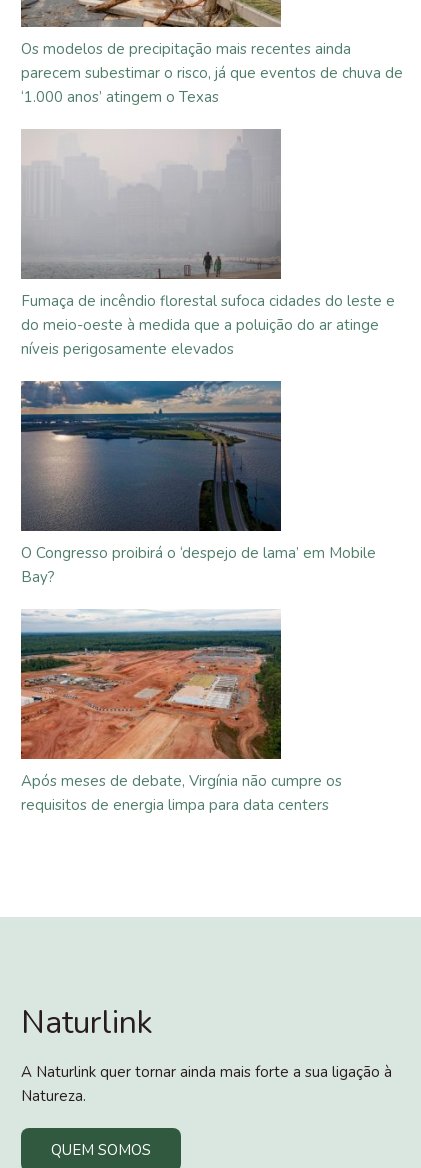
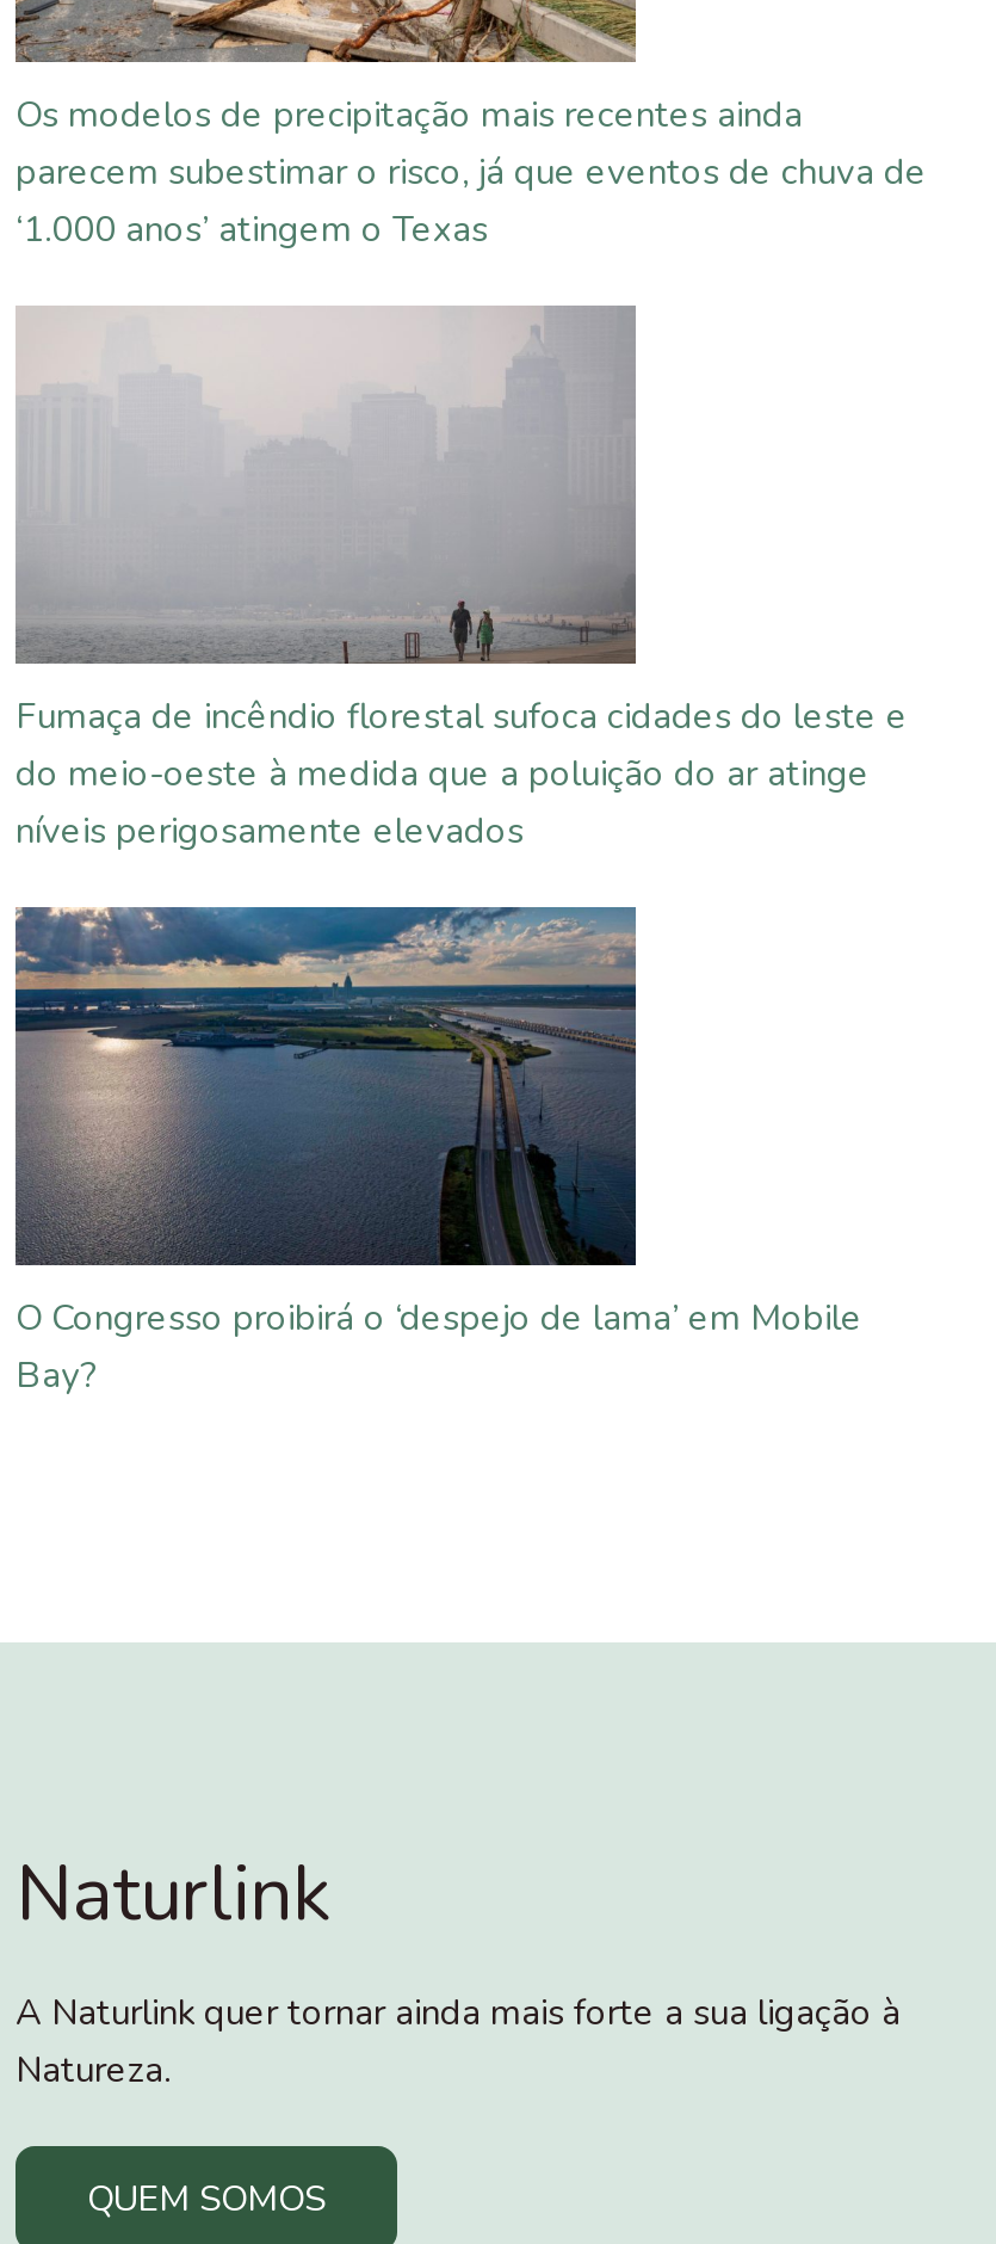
[20,609,342,814] [image] | Após meses de debate, Virgínia não cumpre os | requisitos de energia limpa para data centers -> none

